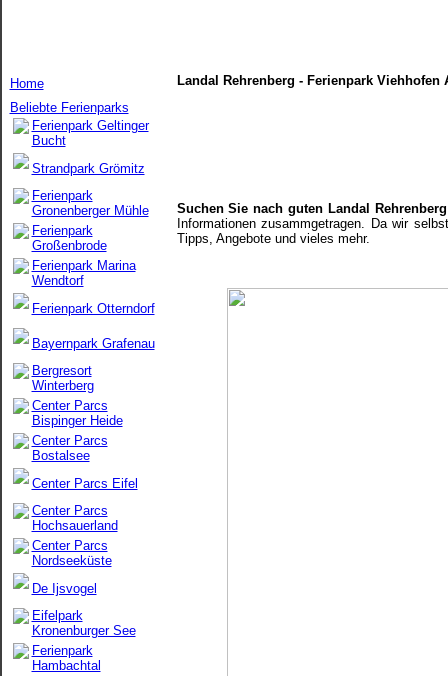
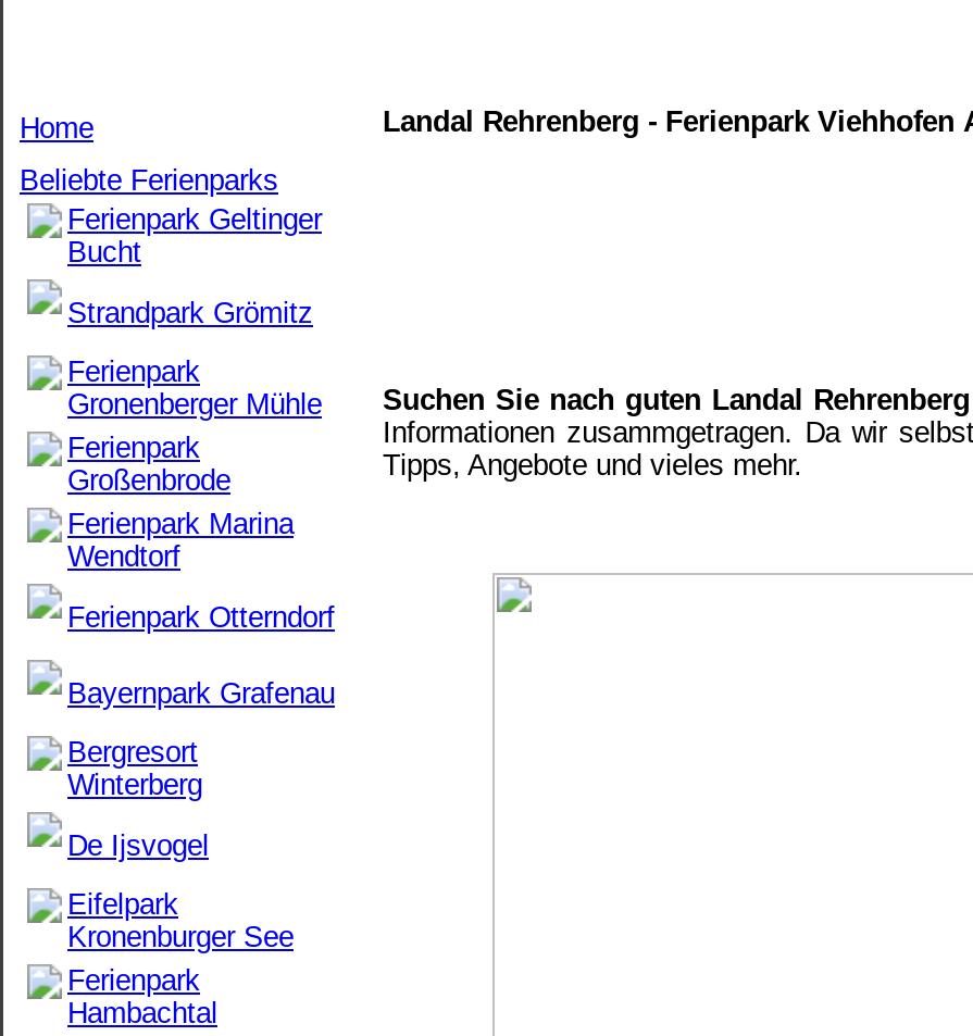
[31,398,137,568] Center Parcs | Bispinger Heide | Center Parcs | Bostalsee | Center Parcs Eifel | Center Parcs | Hochsauerland | Center Parcs | Nordseeküste -> none

